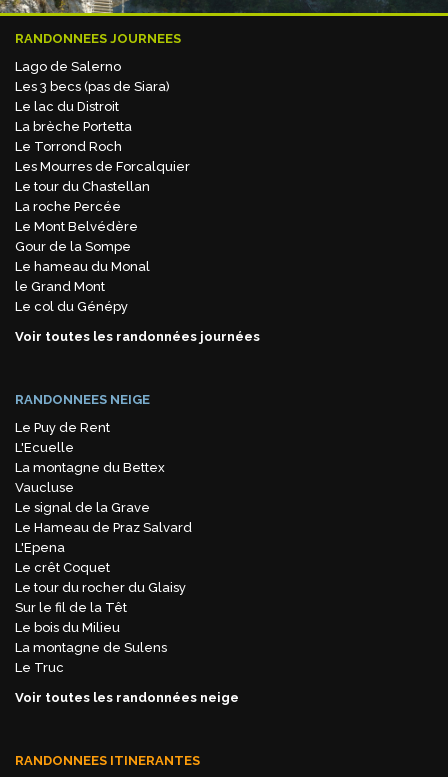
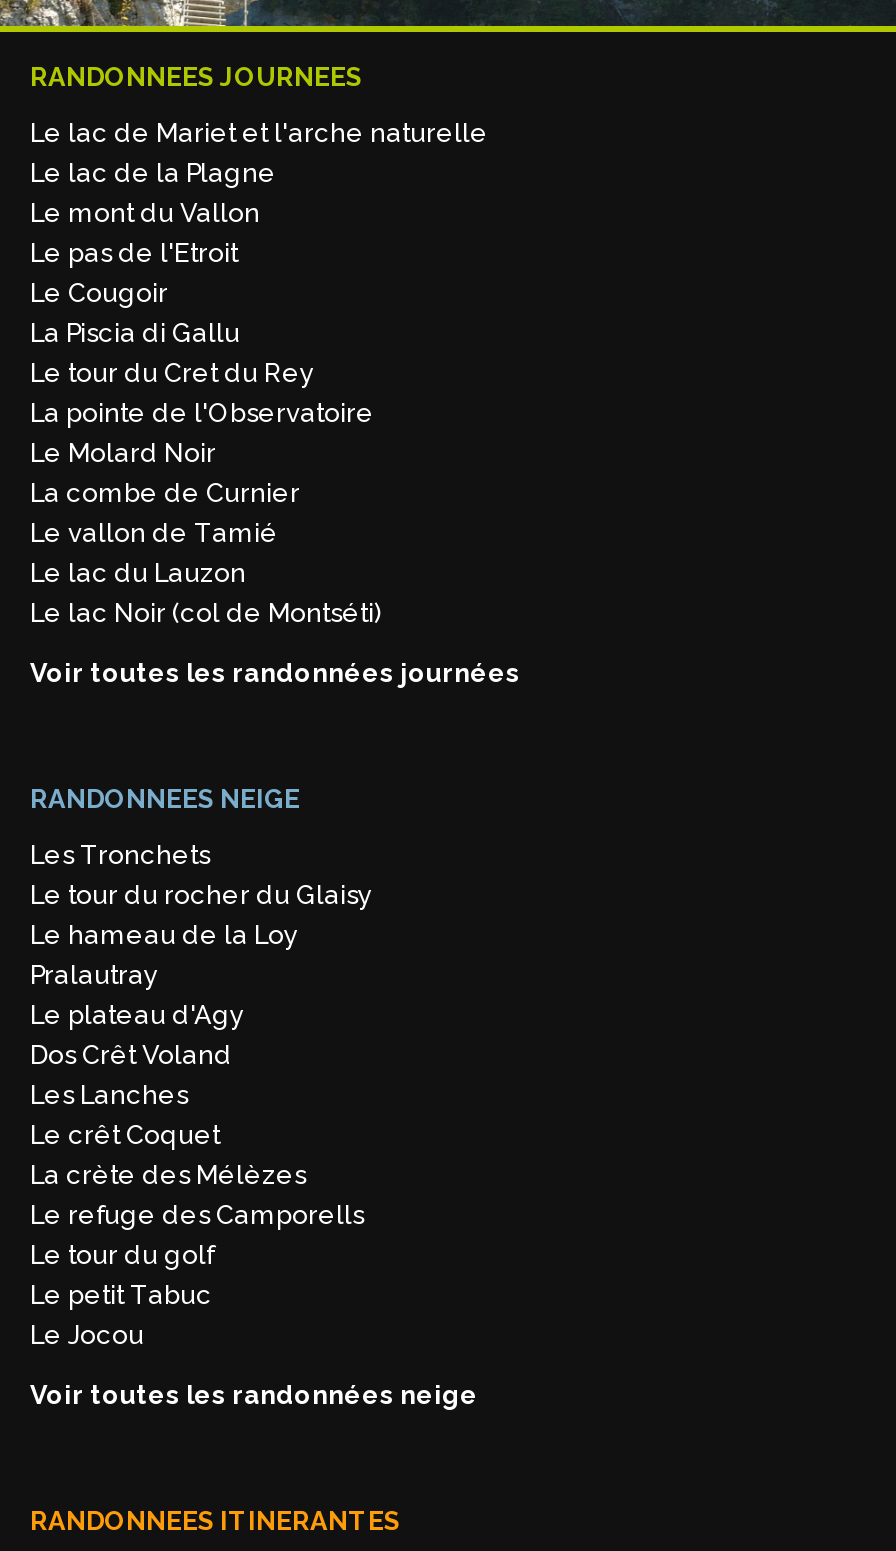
[15,59,190,314] Lago de Salerno | Les 3 becs (pas de Siara) | Le lac du Distroit | La brèche Portetta | Le Torrond Roch | Les Mourres de Forcalquier | Le tour du Chastellan | La roche Percée | Le Mont Belvédère | Gour de la Sompe | Le hameau du Monal | le Grand Mont | Le col du Génépy -> [30,118,488,628] Le lac de Mariet et l'arche naturelle | Le lac de la Plagne | Le mont du Vallon | Le pas de l'Etroit | Le Cougoir | La Piscia di Gallu | Le tour du Cret du Rey | La pointe de l'Observatoire | Le Molard Noir | La combe de Curnier | Le vallon de Tamié | Le lac du Lauzon | Le lac Noir (col de Montséti)
[15,420,192,555] Le Puy de Rent | L'Ecuelle | La montagne du Bettex | Vaucluse | Le signal de la Grave | Le Hameau de Praz Salvard | L'Epena -> [30,840,298,1110] Les Tronchets | Le hameau de la Loy | Pralautray | Le plateau d'Agy | Dos Crêt Voland | Les Lanches
moved [15,580,186,595] -> [30,880,372,910]: Le tour du rocher du Glaisy
[15,600,167,675] Sur le fil de la Têt | Le bois du Milieu | La montagne de Sulens | Le Truc -> [30,1160,364,1350] La crète des Mélèzes | Le refuge des Camporells | Le tour du golf | Le petit Tabuc | Le Jocou

